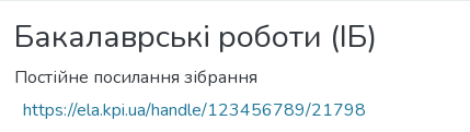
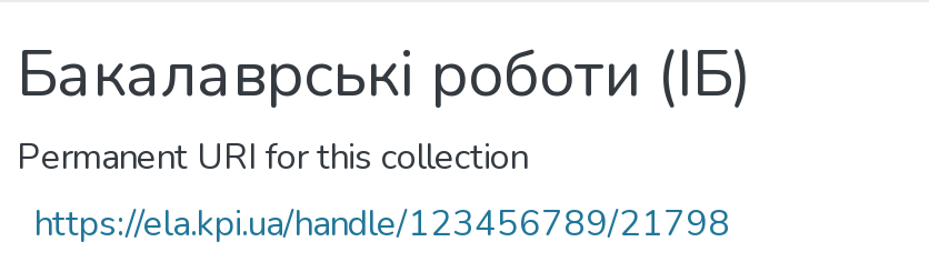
[14,65,257,89] Постійне посилання зібрання -> [17,133,528,182] Permanent URI for this collection

